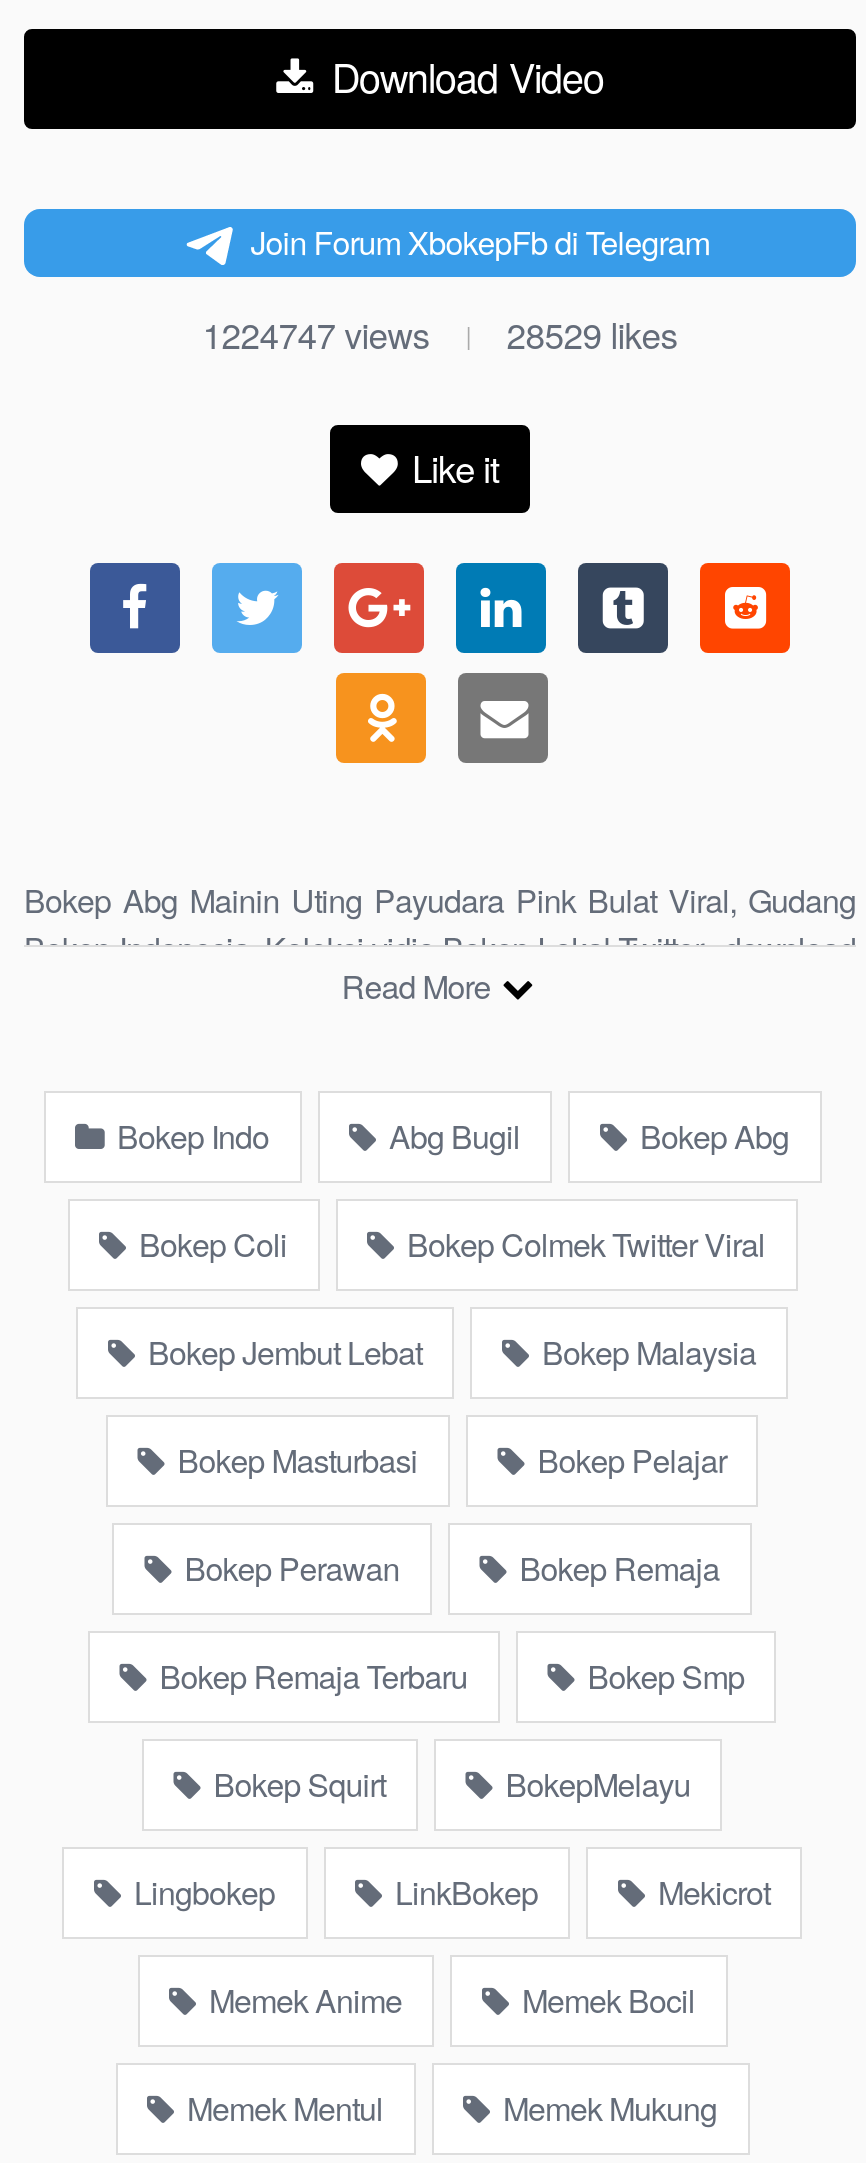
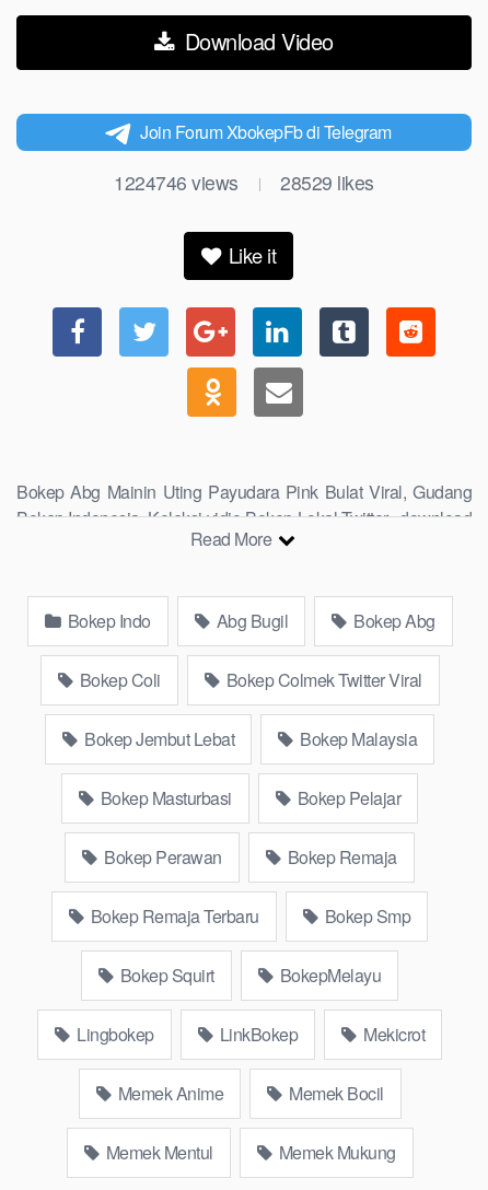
[202,309,430,359] 1224747 views -> [114,168,238,196] 1224746 views

